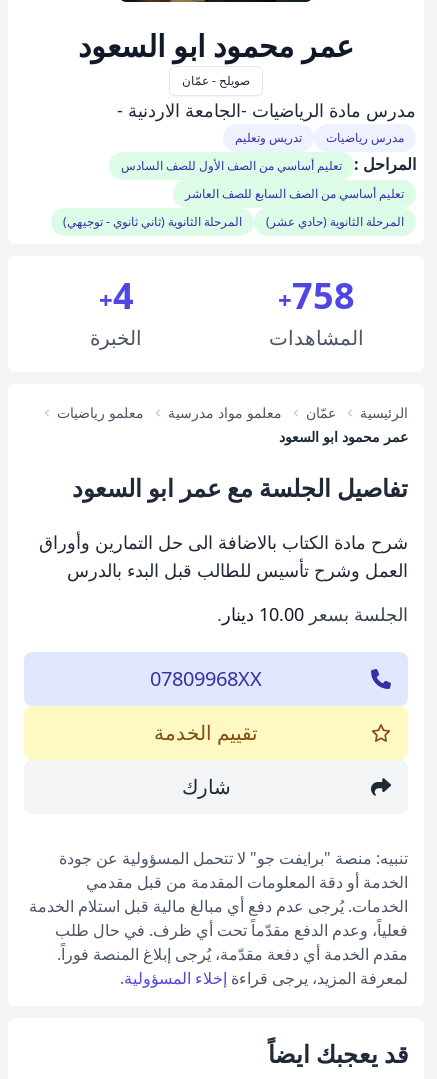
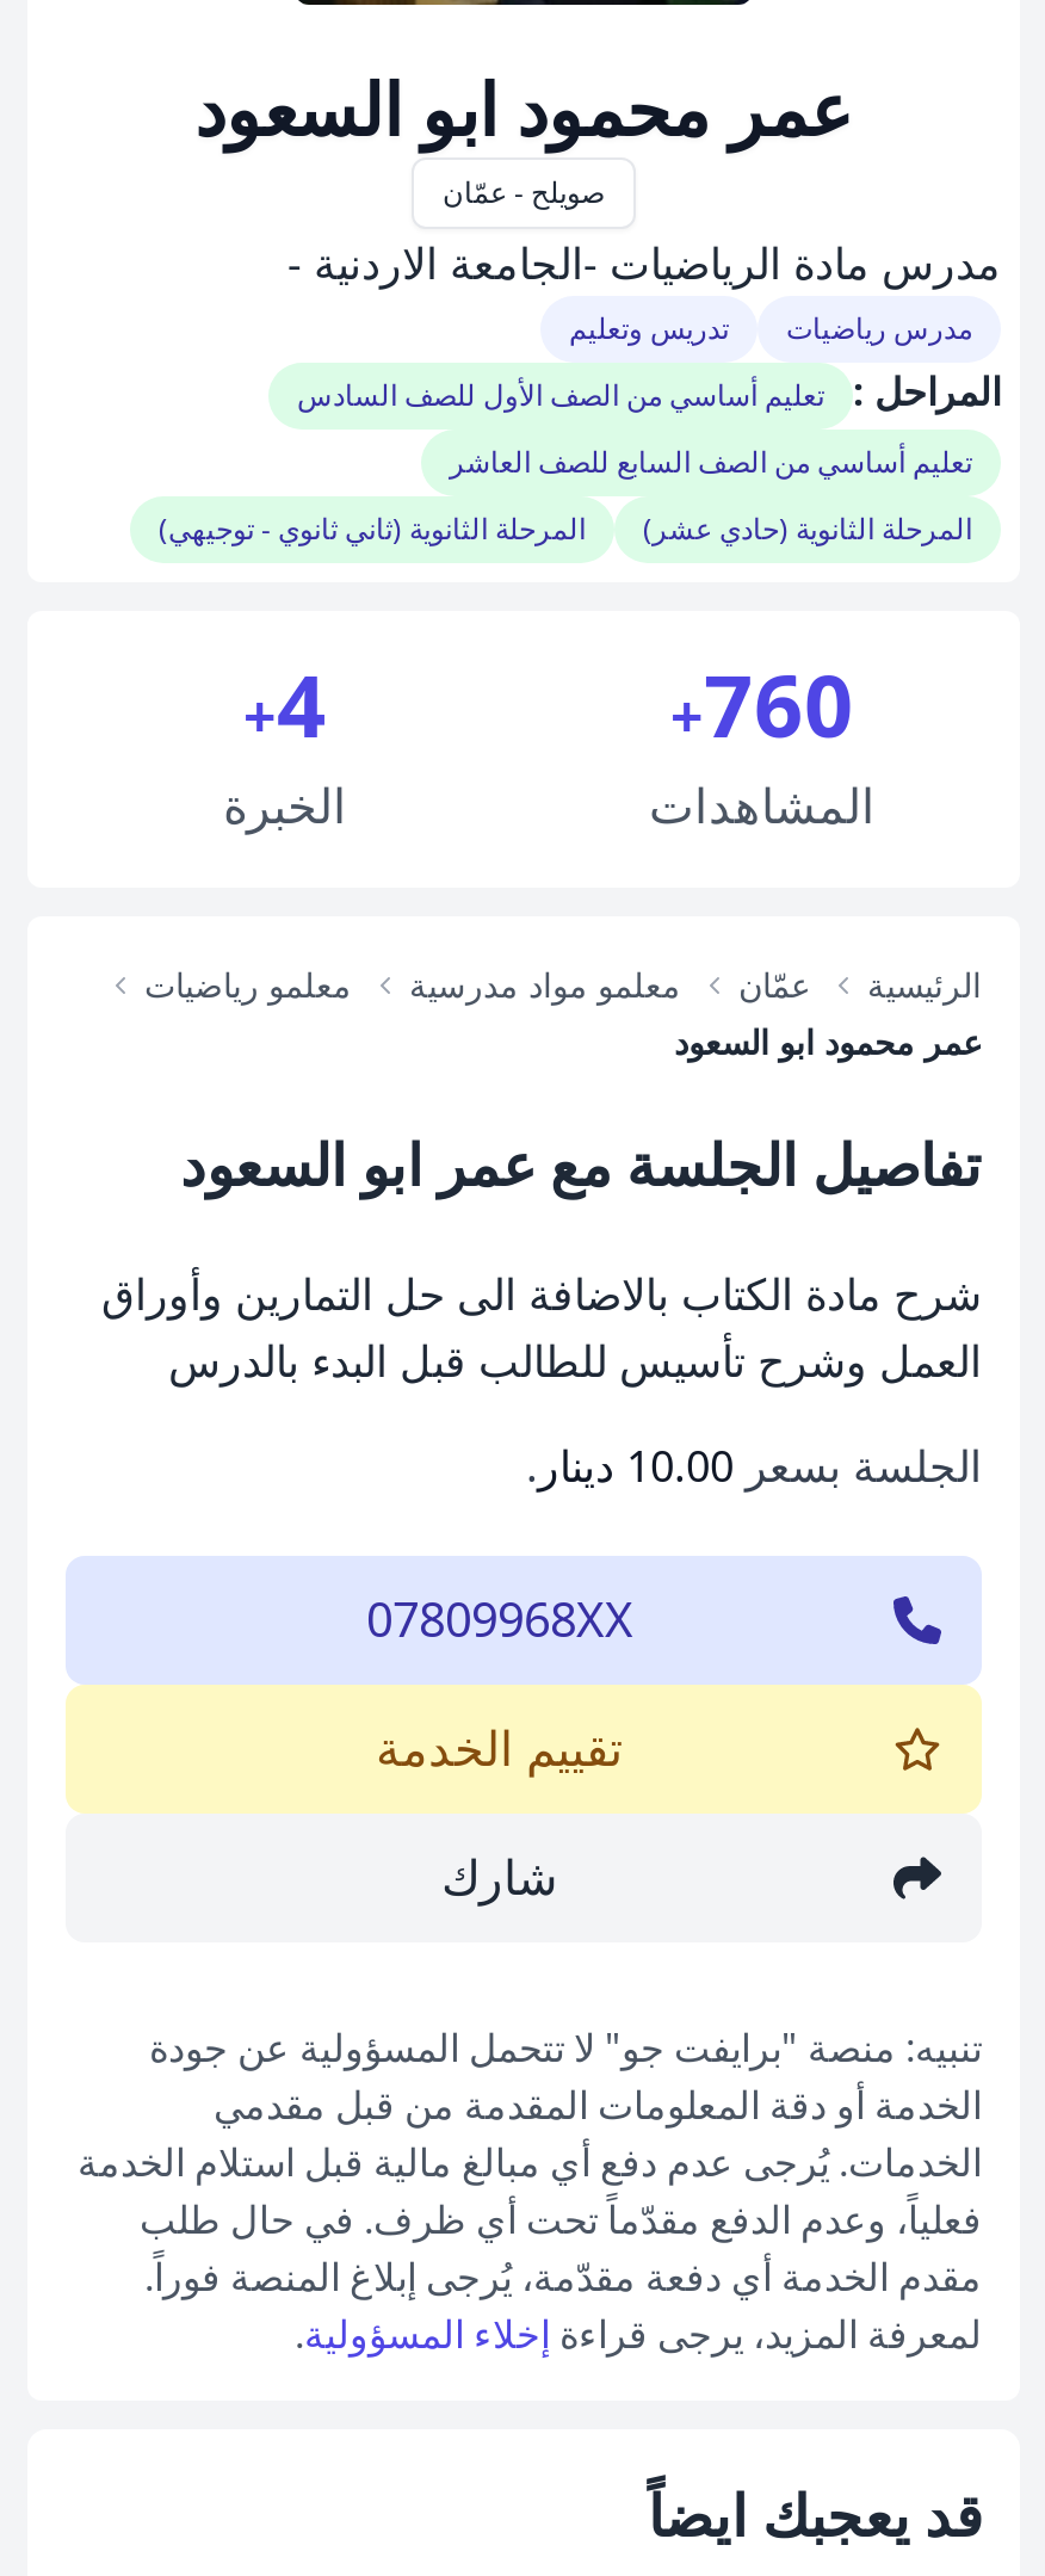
[291,271,354,320] 758 -> [704,647,854,764] 760

